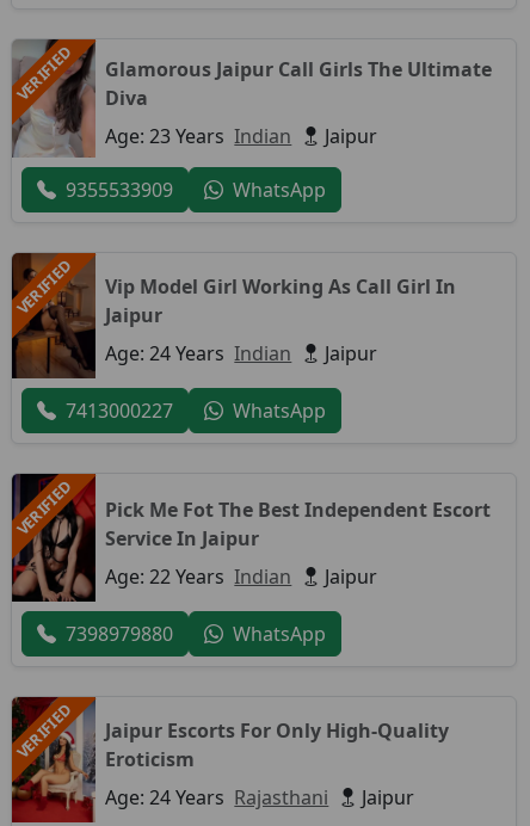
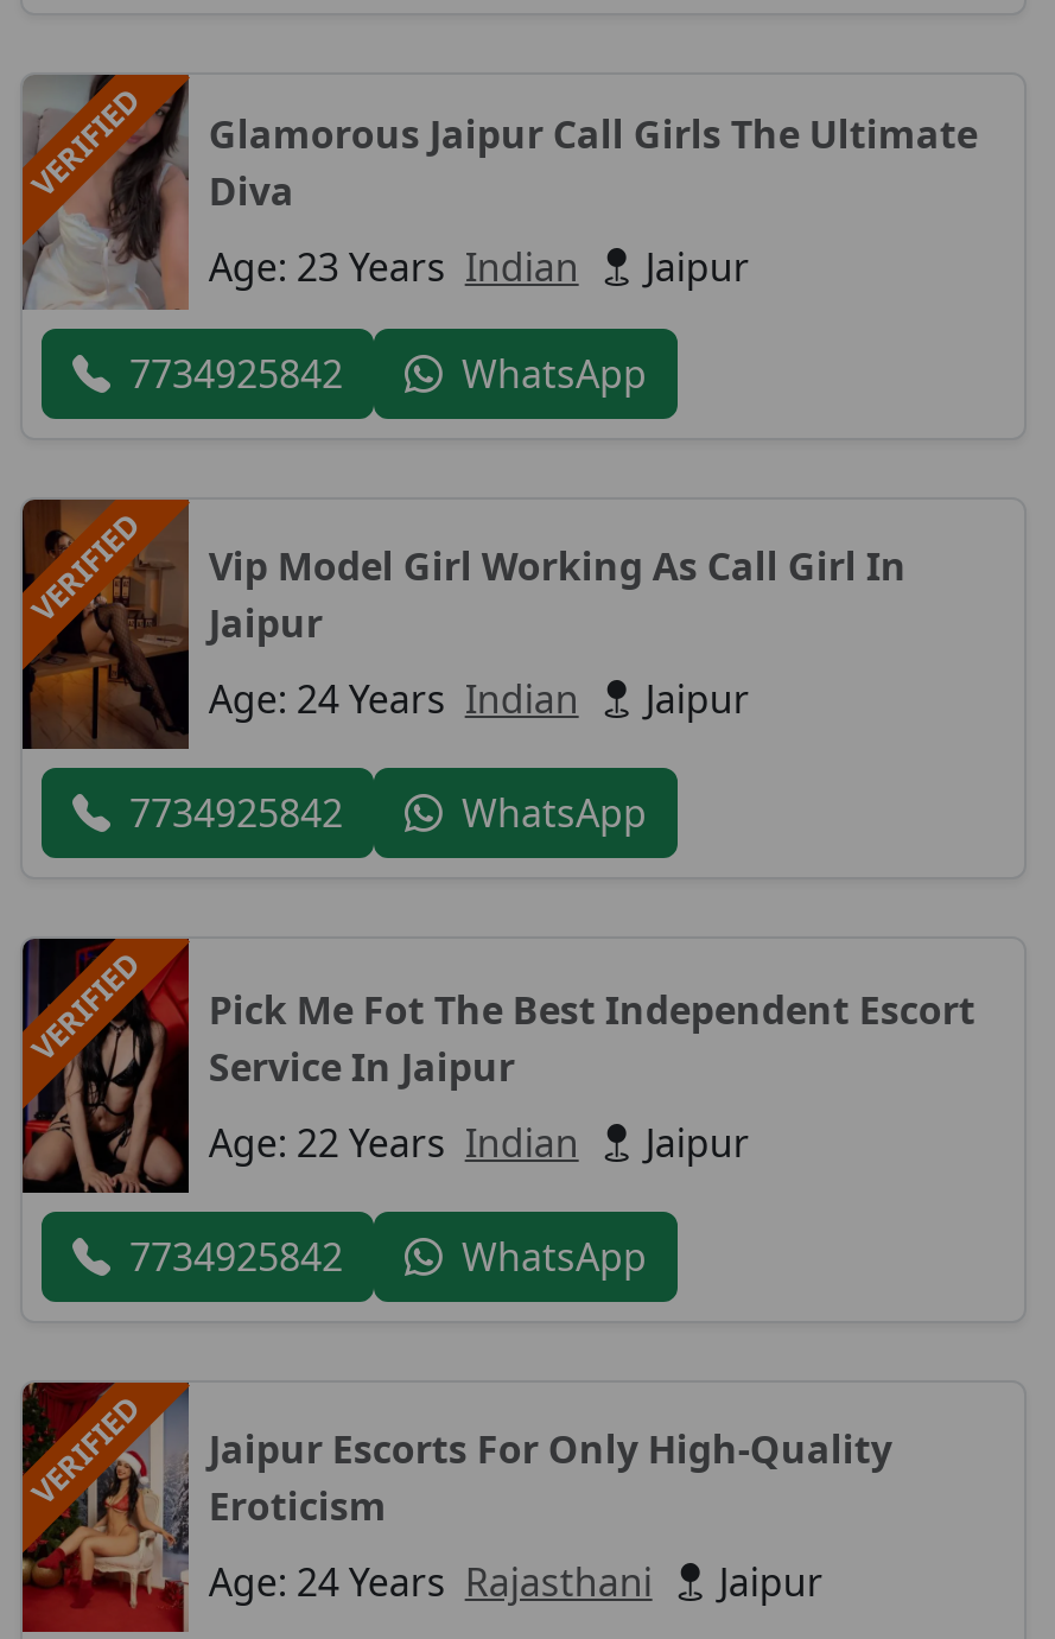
[61,176,173,203] 9355533909 -> [120,347,343,399] 7734925842
[61,398,173,424] 7413000227 -> [120,787,343,840] 7734925842
[61,621,173,647] 7398979880 -> [120,1231,343,1283] 7734925842

